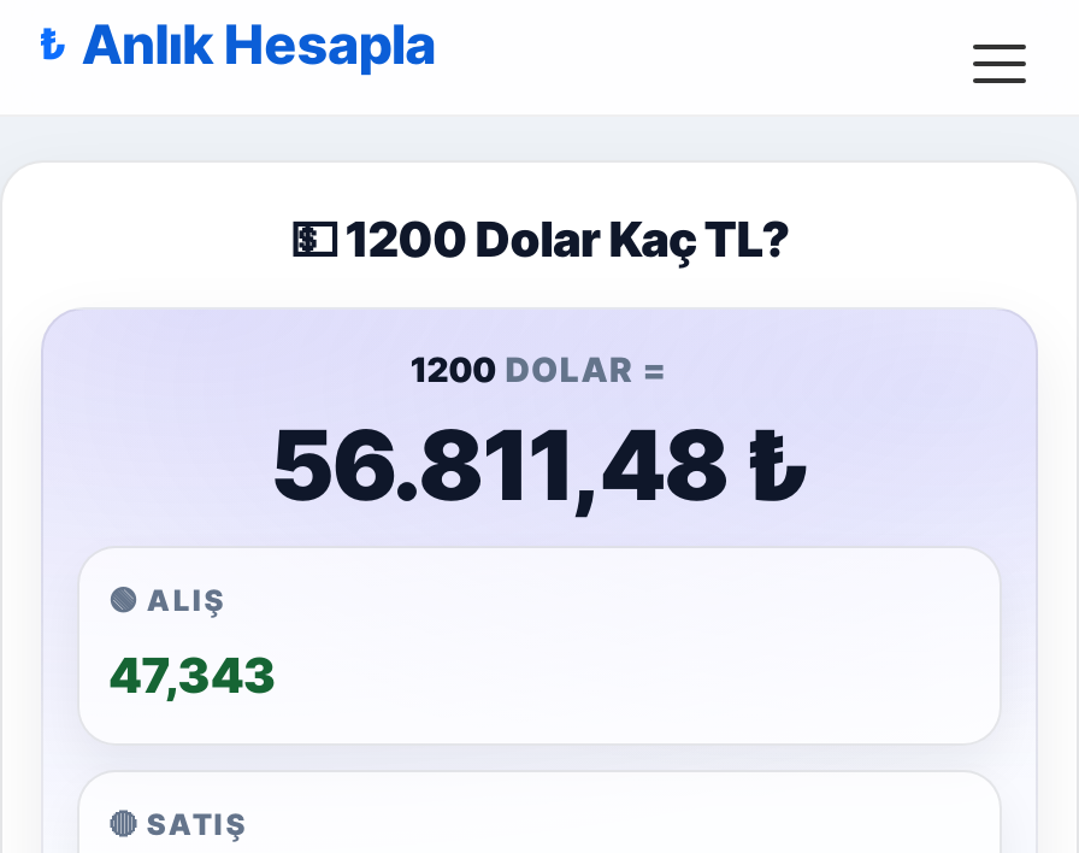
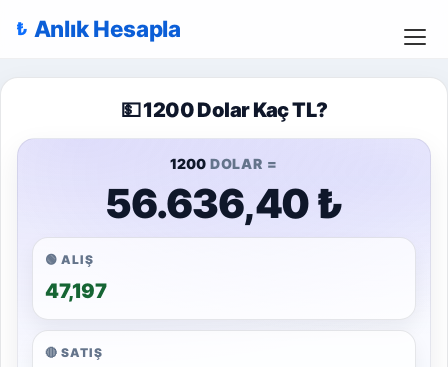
[270,406,809,524] 56.811,48 ₺ -> [105,179,343,228] 56.636,40 ₺
[108,647,276,705] 47,343 -> [45,279,107,303] 47,197

